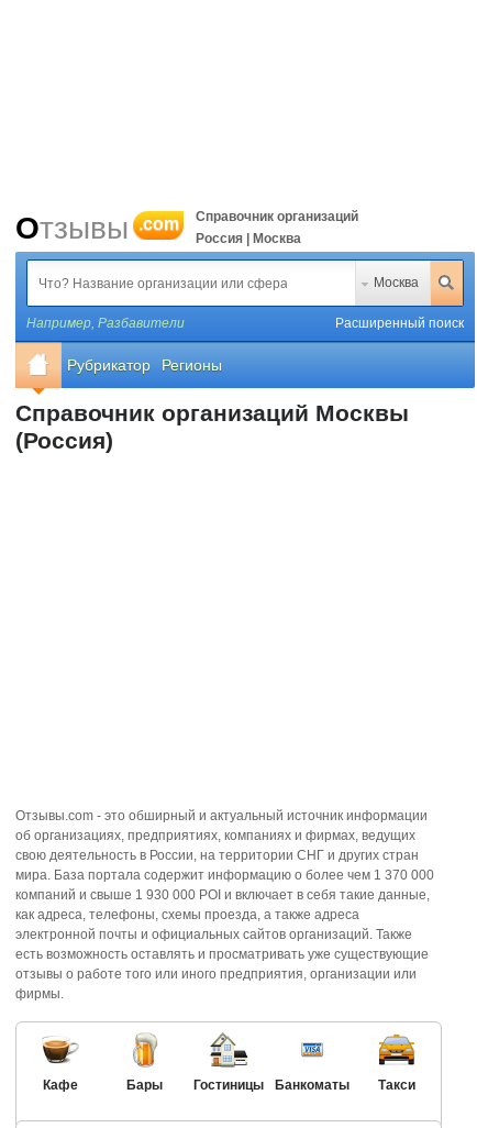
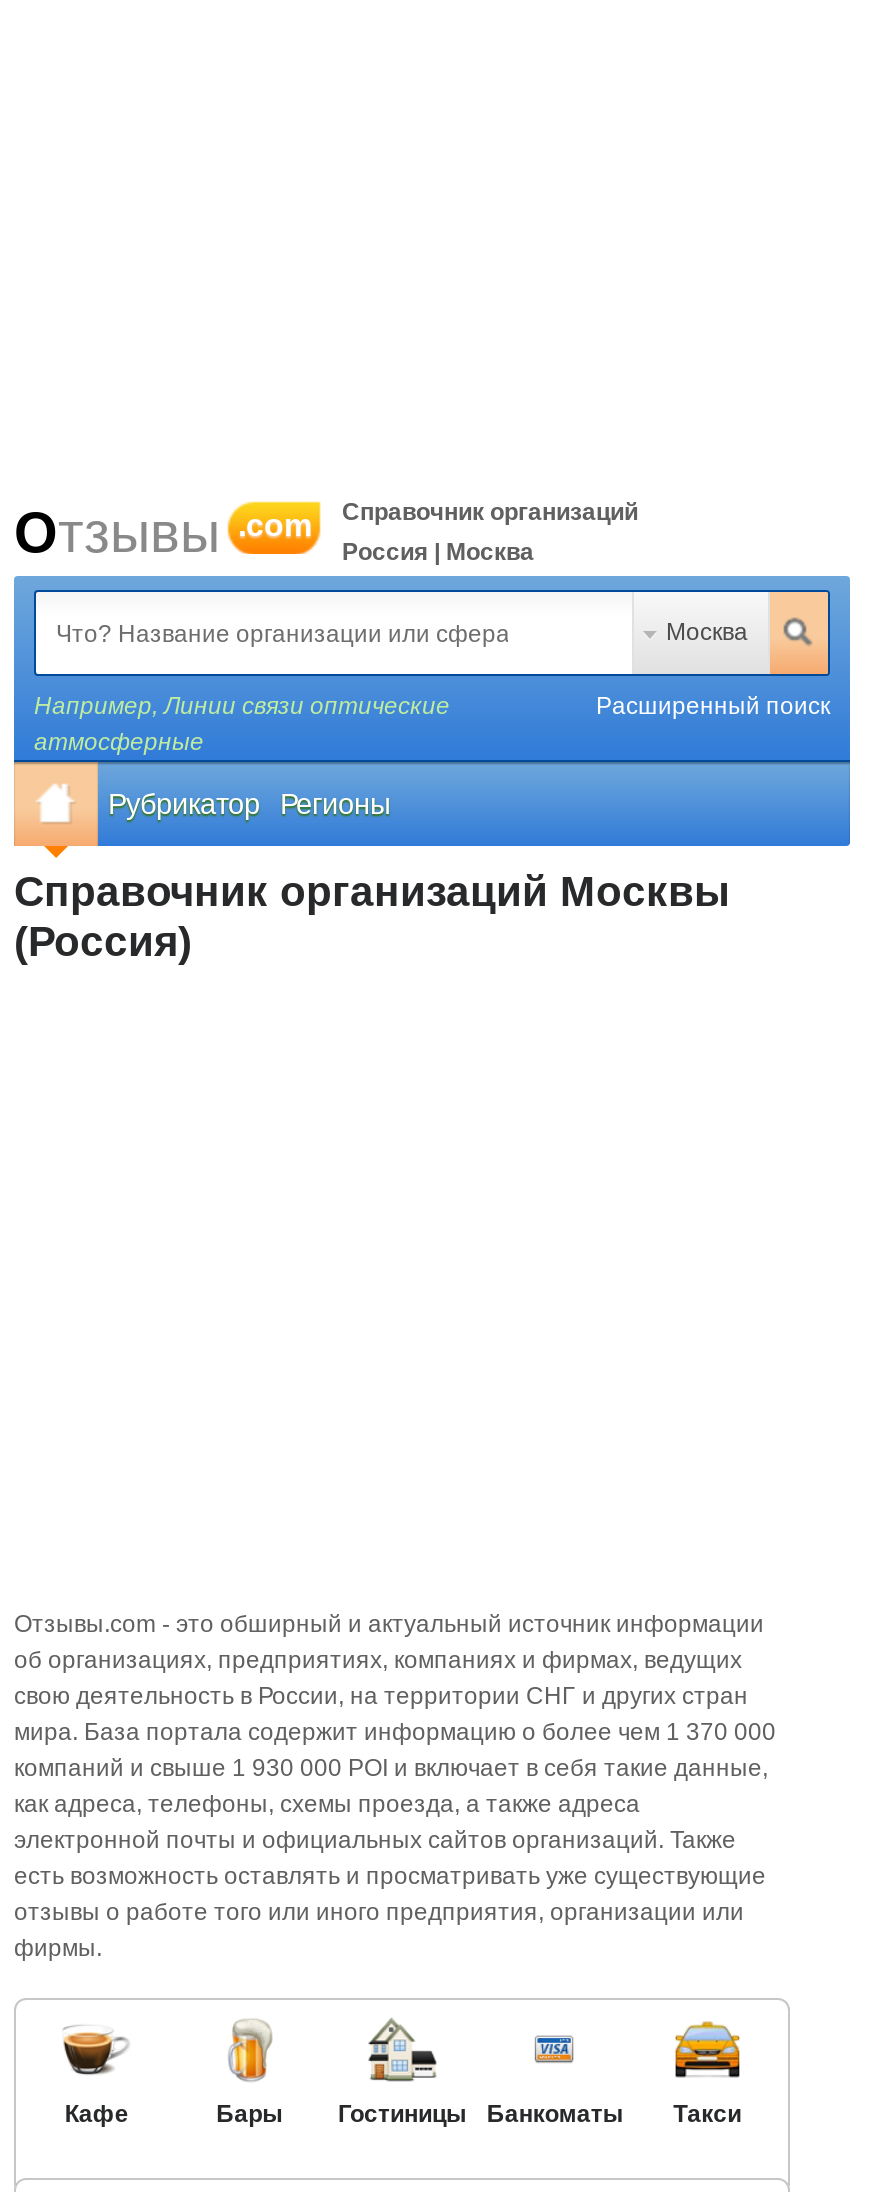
[26,316,185,331] Например, Разбавители -> [34,692,450,756] Например, Линии связи оптические | атмосферные

